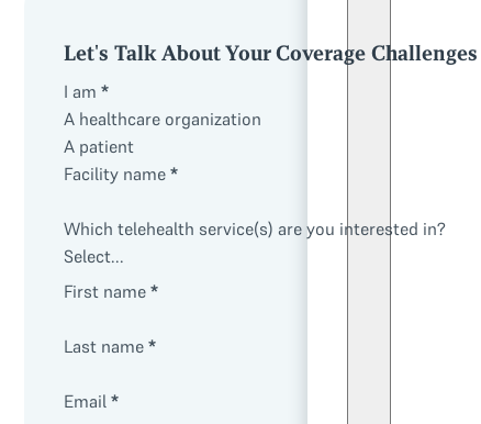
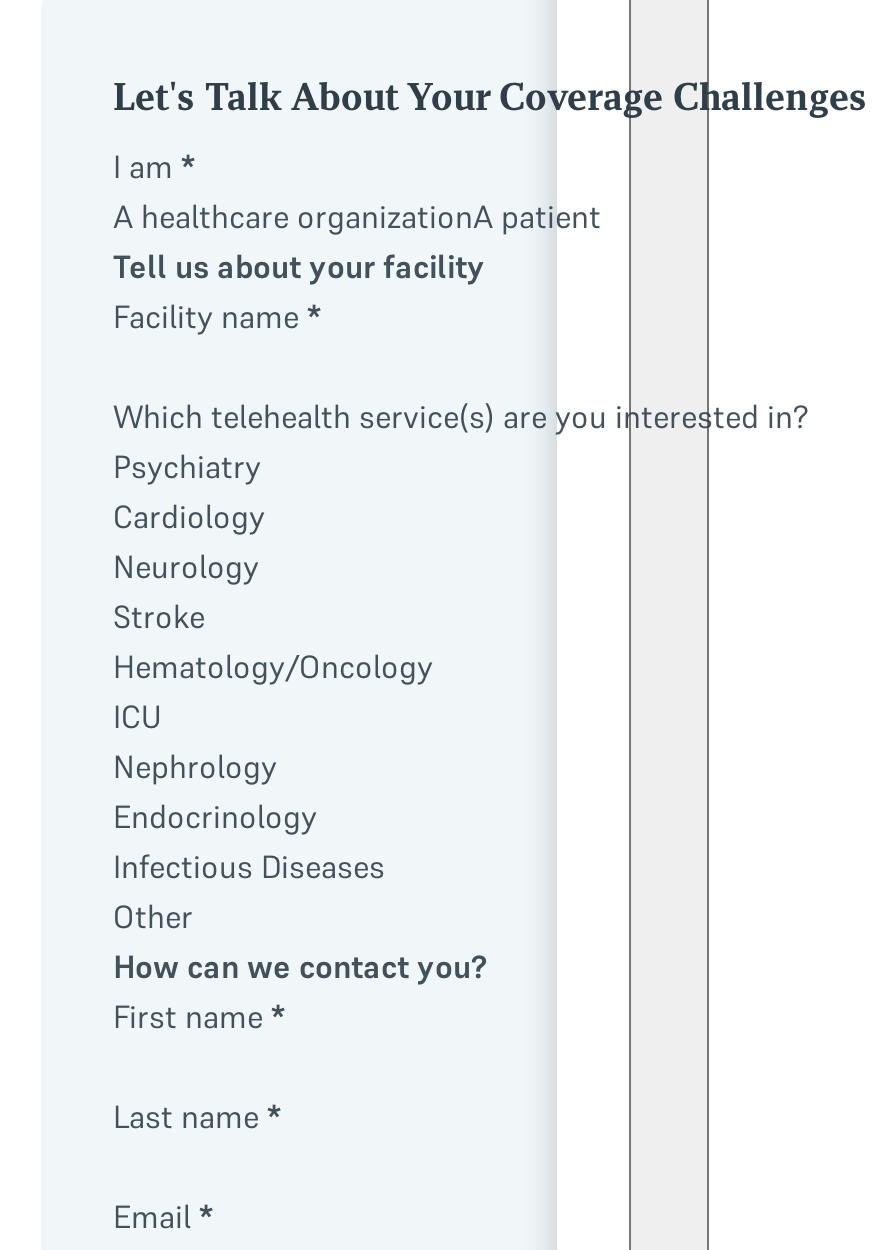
[64,107,261,157] A healthcare organization | A patient -> [113,196,601,286] A healthcare organizationA patient | Tell us about your facility
none -> [113,446,487,986] Psychiatry | Cardiology | Neurology | Stroke | Hematology/Oncology | ICU | Nephrology | Endocrinology | Infectious Diseases | Other | How can we contact you?

